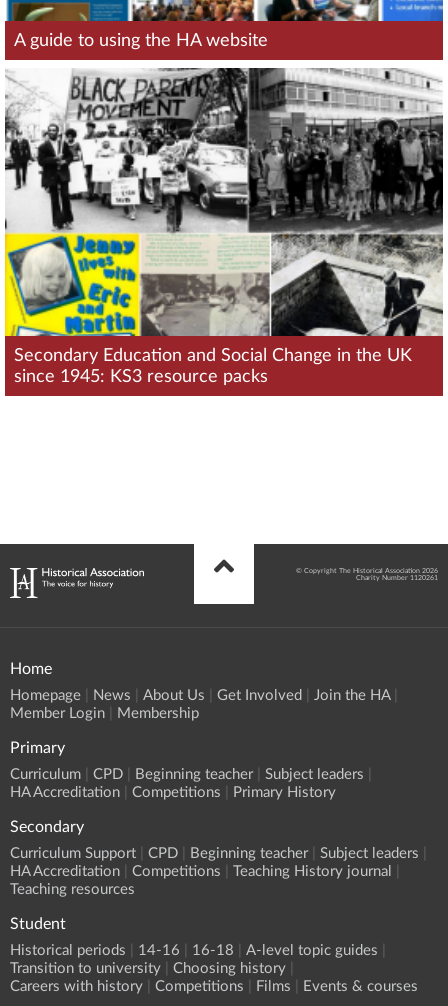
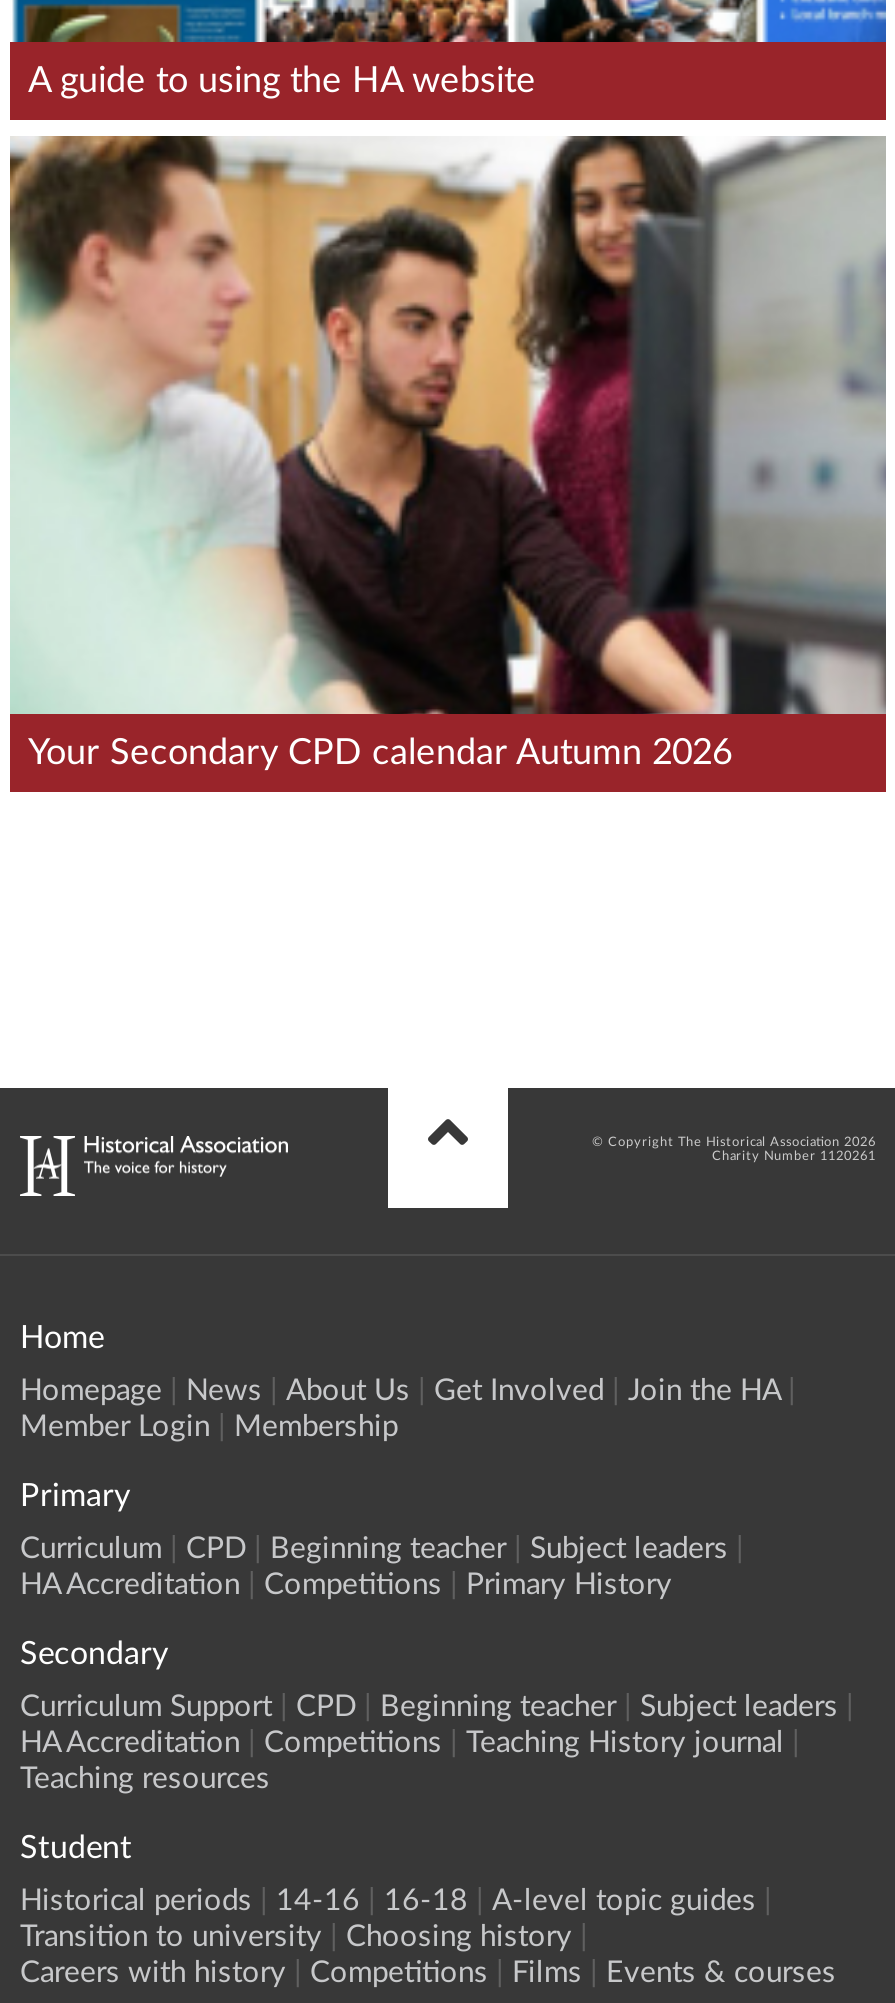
[4,67,444,385] [image] | Secondary Education and Social Change in the UK | since 1945: KS3 resource packs -> [8,134,886,771] [image] | Your Secondary CPD calendar Autumn 2026

